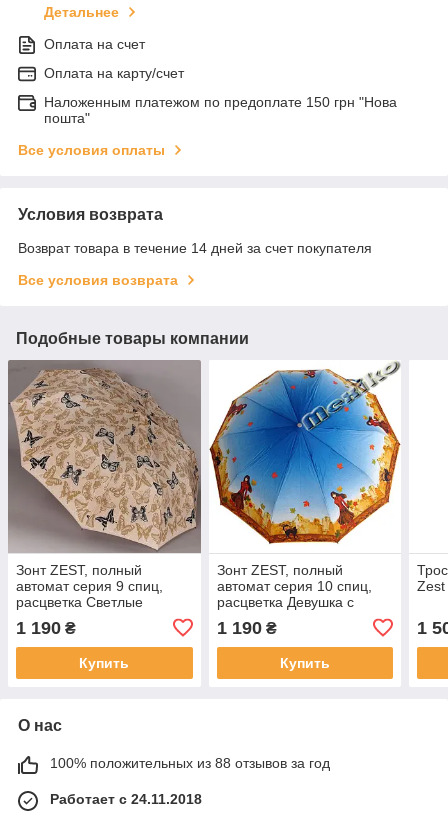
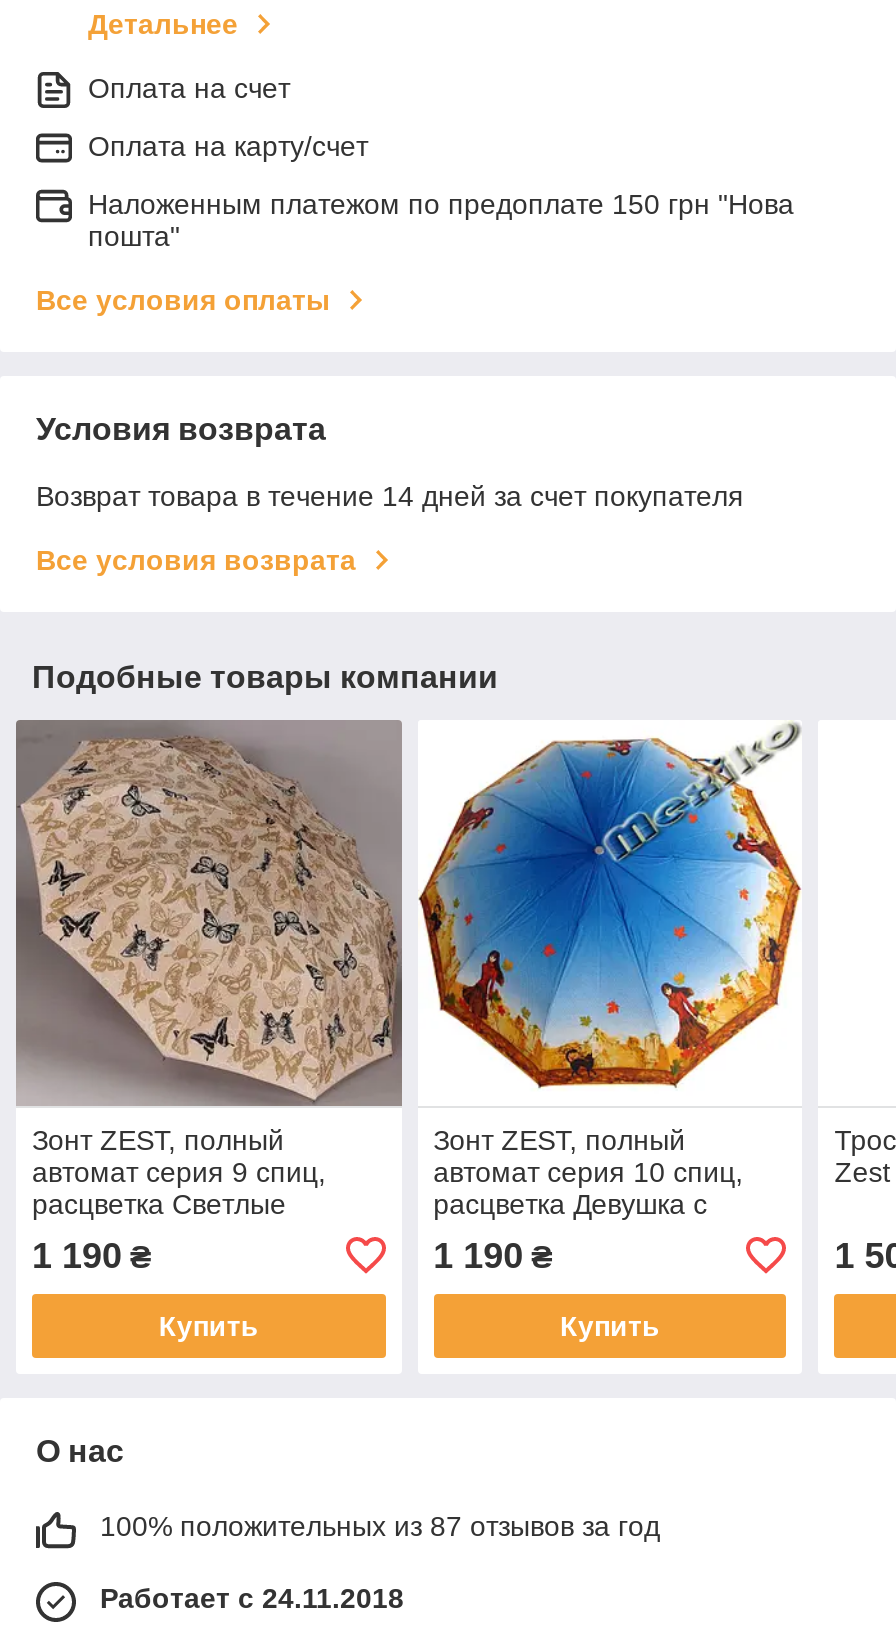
[50,755,330,771] 100% положительных из 88 отзывов за год -> [100,1510,660,1542] 100% положительных из 87 отзывов за год

